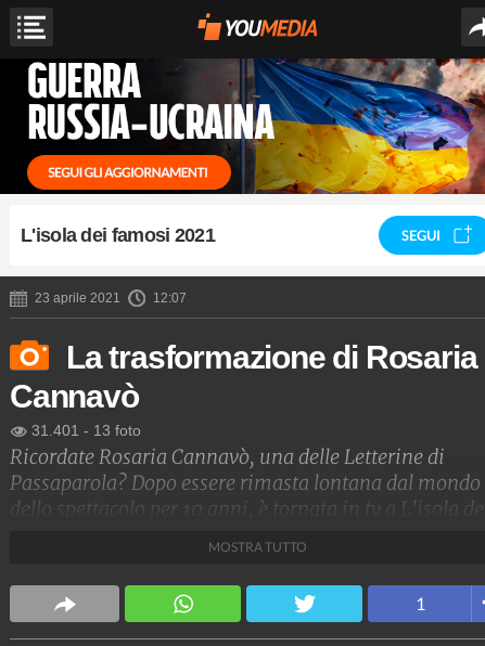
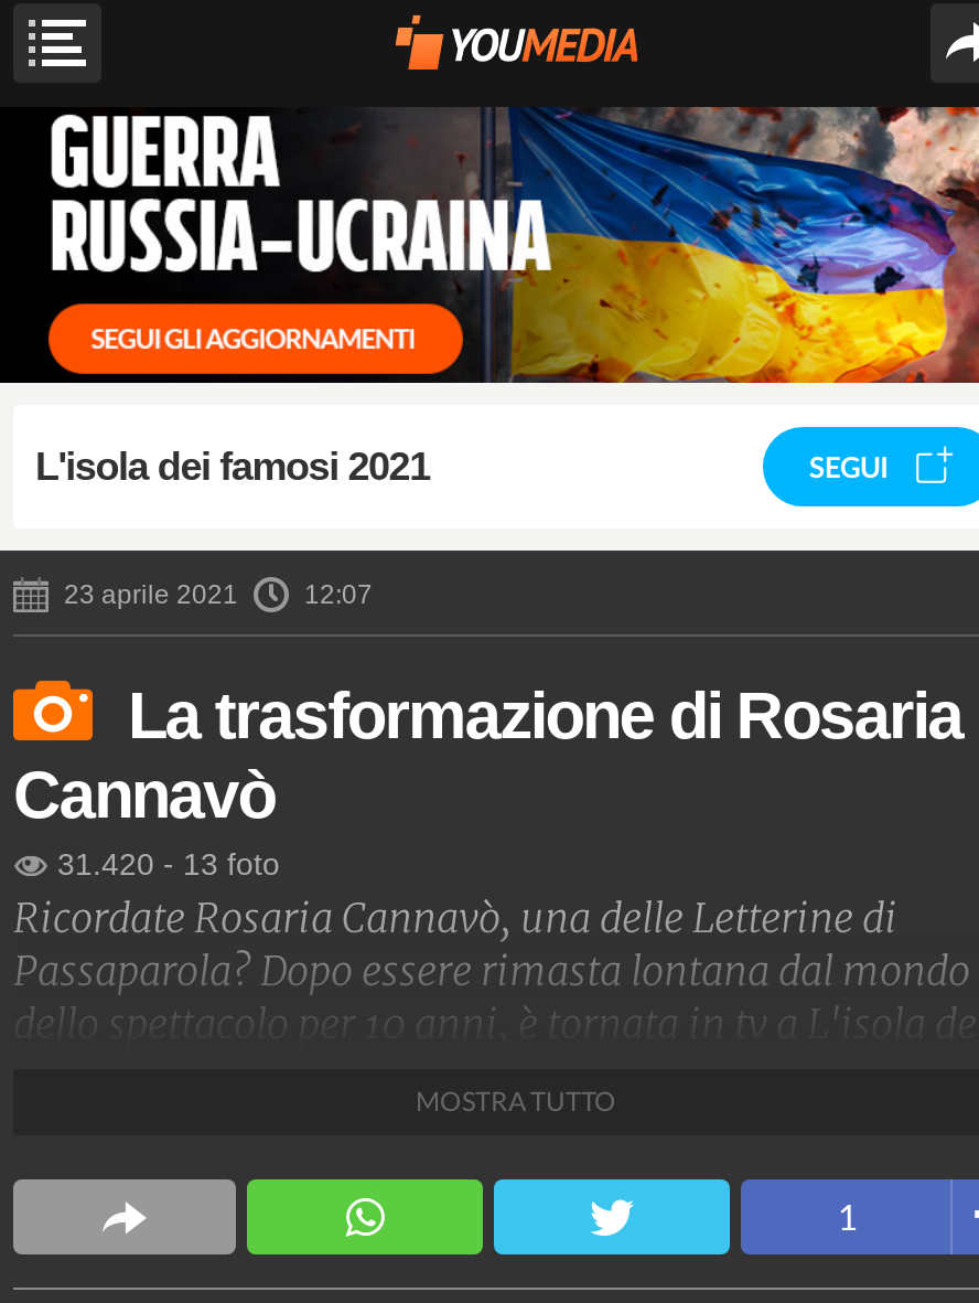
[31,421,141,439] 31.401 - 13 foto -> [57,846,280,881] 31.420 - 13 foto

